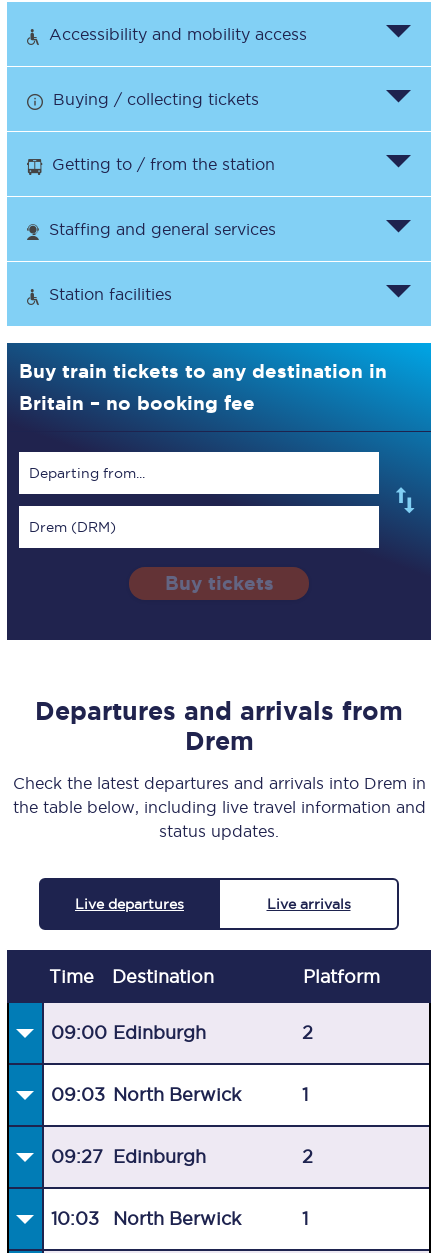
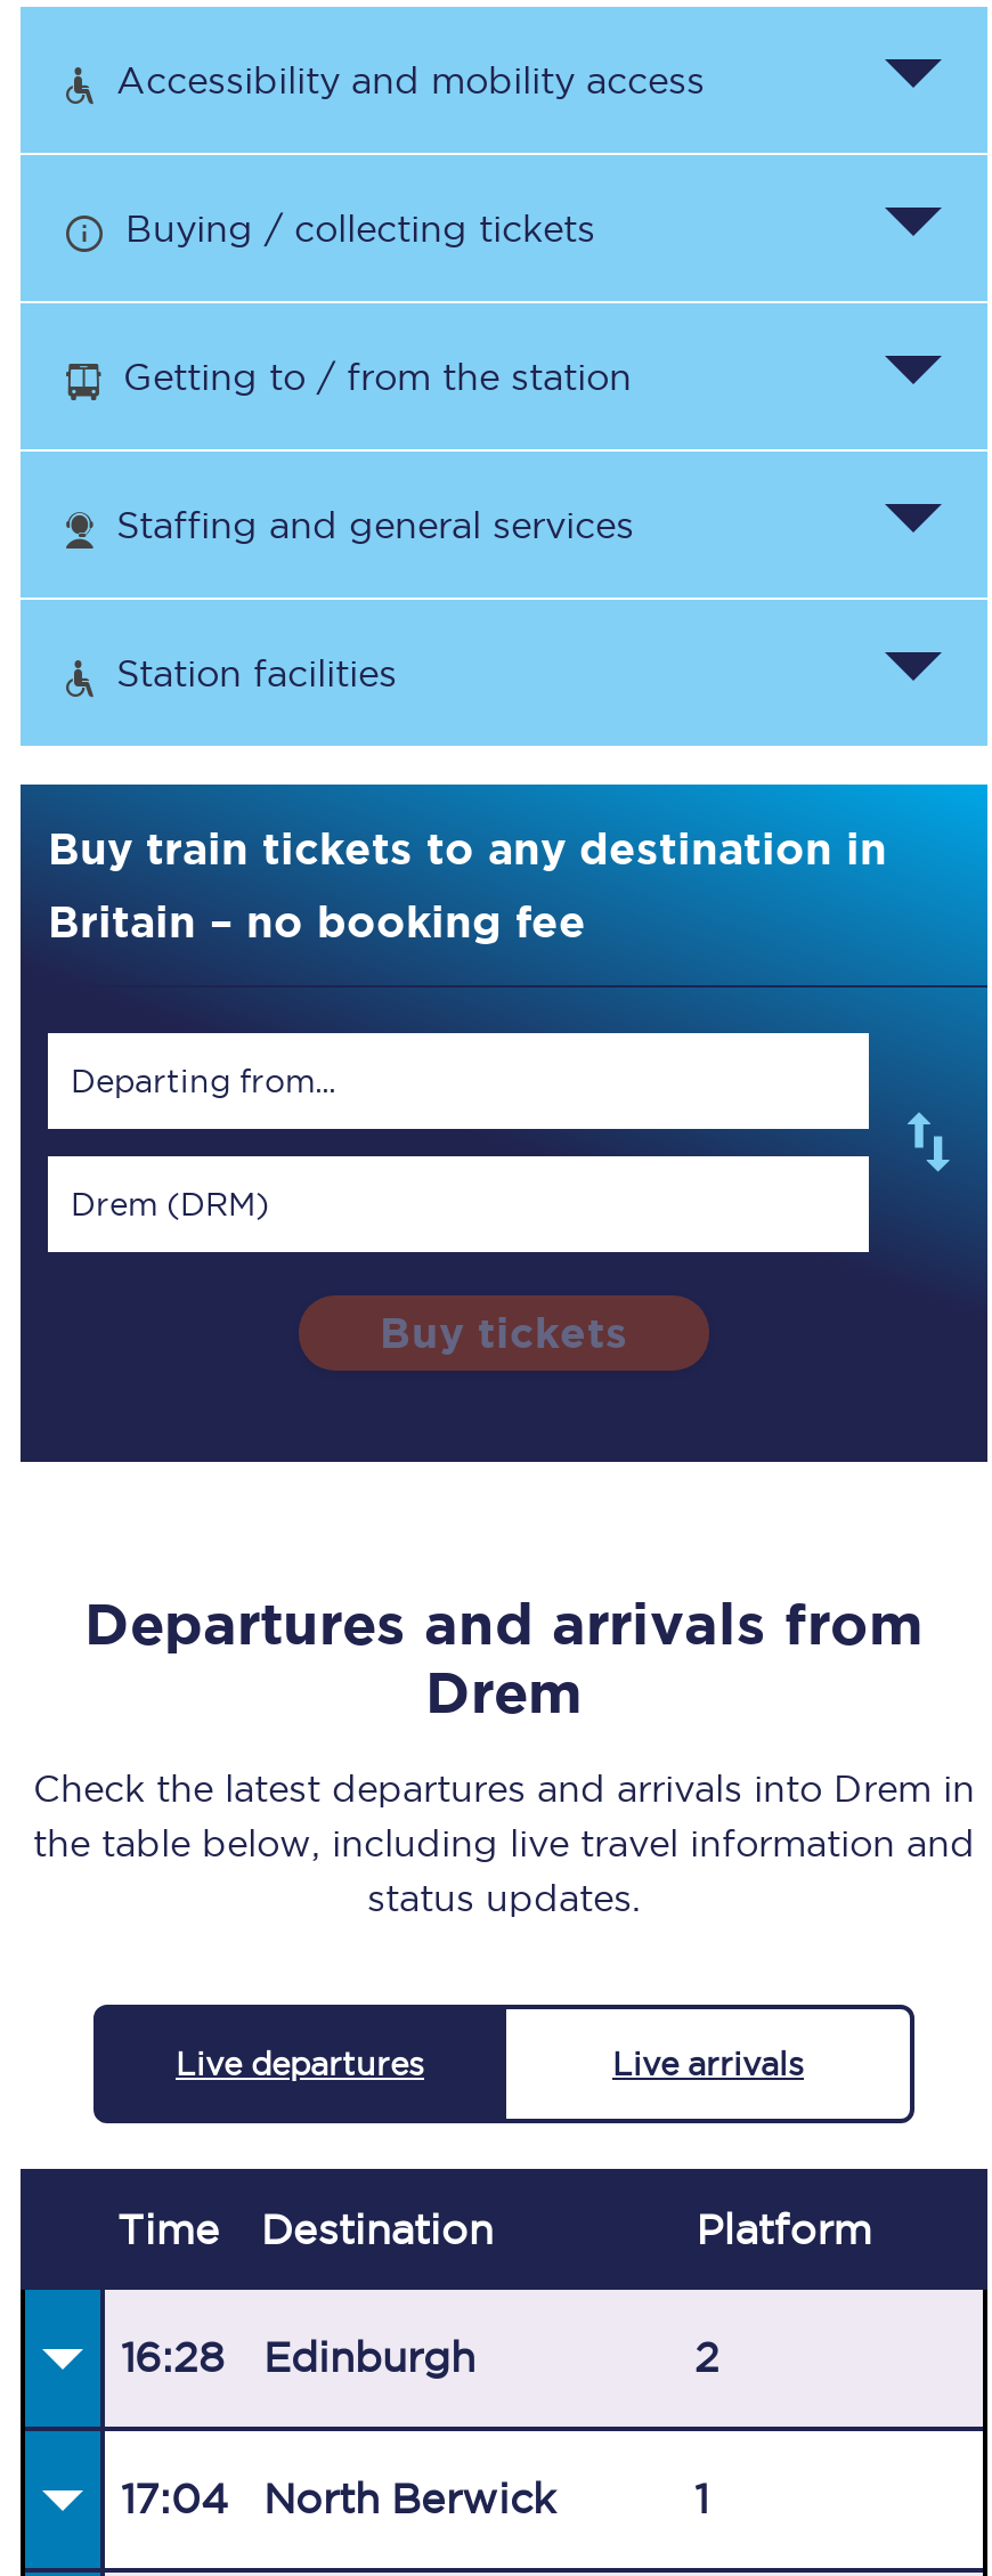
[51,1023,206,1042] 09:00 Edinburgh -> [121,2336,475,2379] 16:28 | Edinburgh
[51,1085,313,1228] 09:03 North Berwick | 1 | 09:27 Edinburgh | 2 | 10:03 -> [121,2477,228,2521] 17:04

